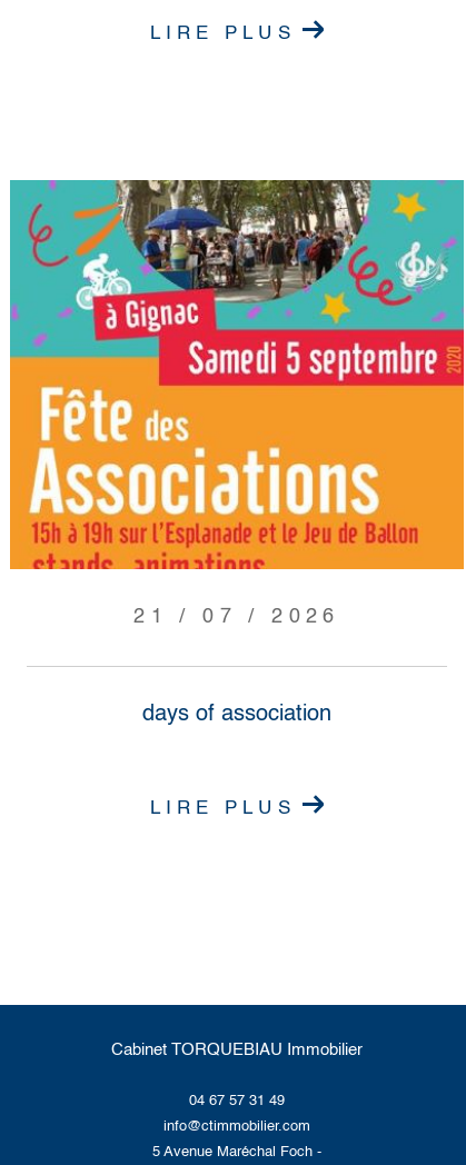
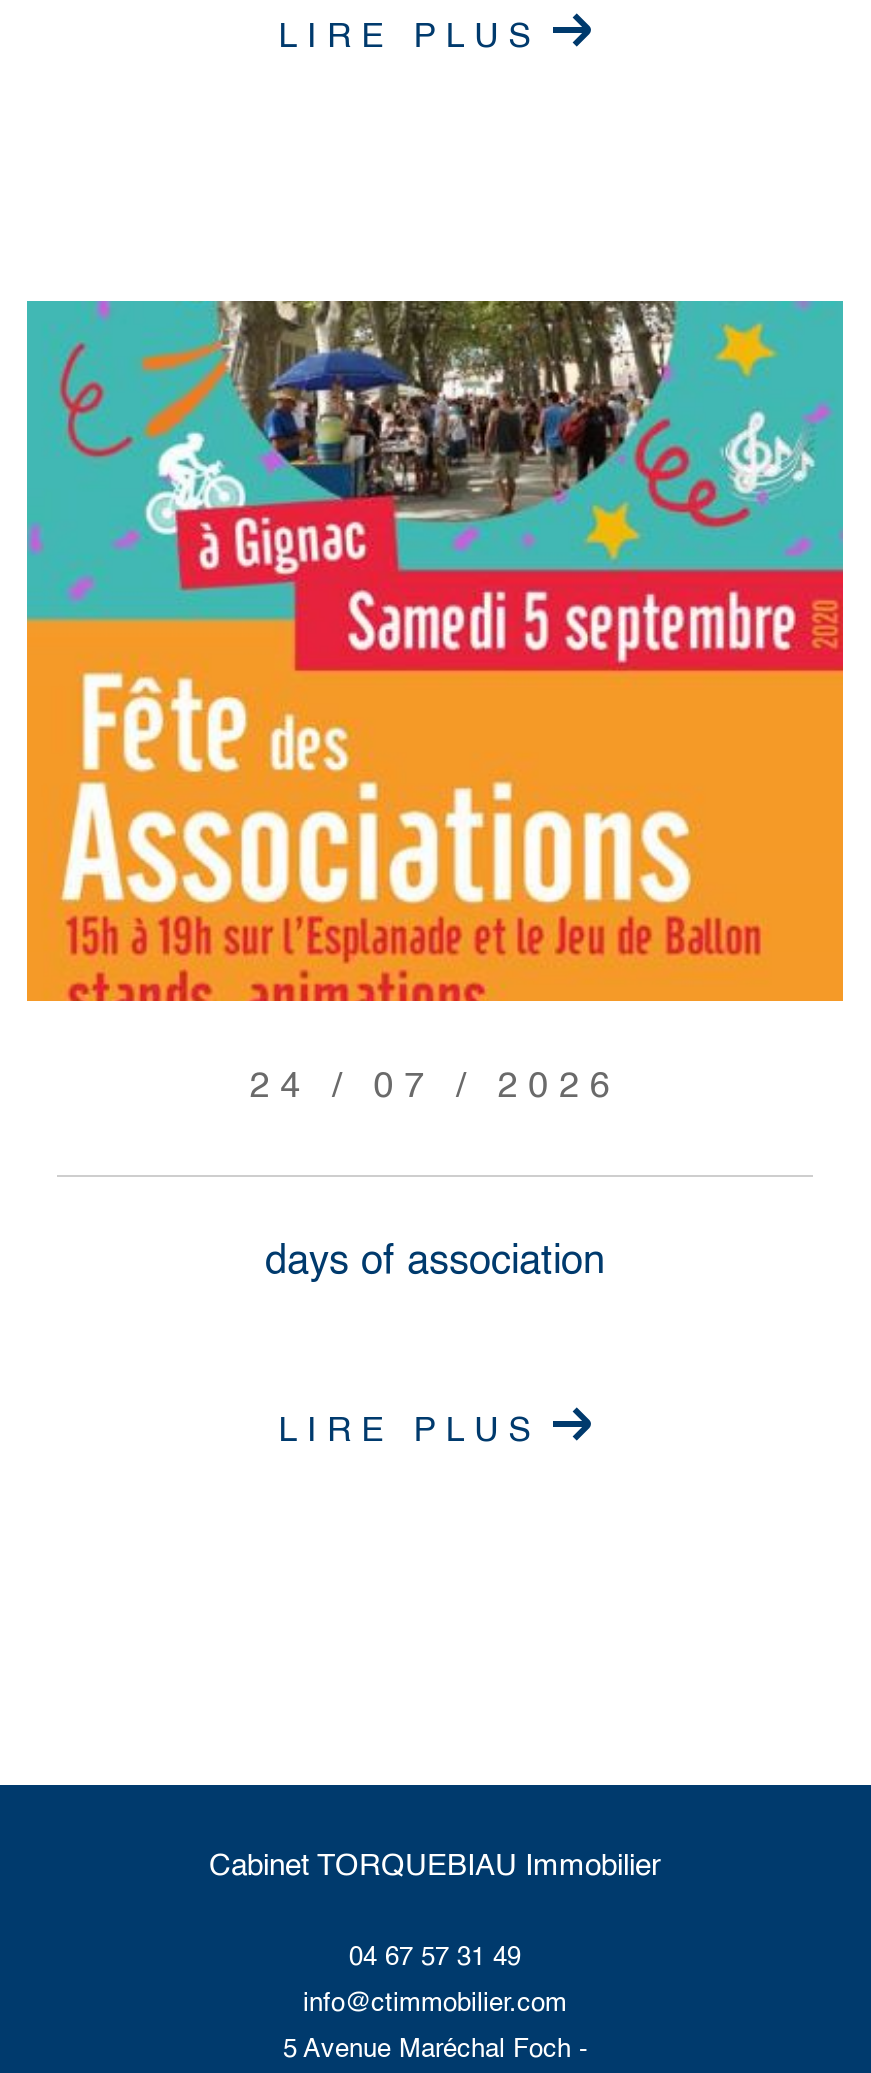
[134,607,340,627] 21 / 07 / 2026 -> [249,1069,621,1105] 24 / 07 / 2026

